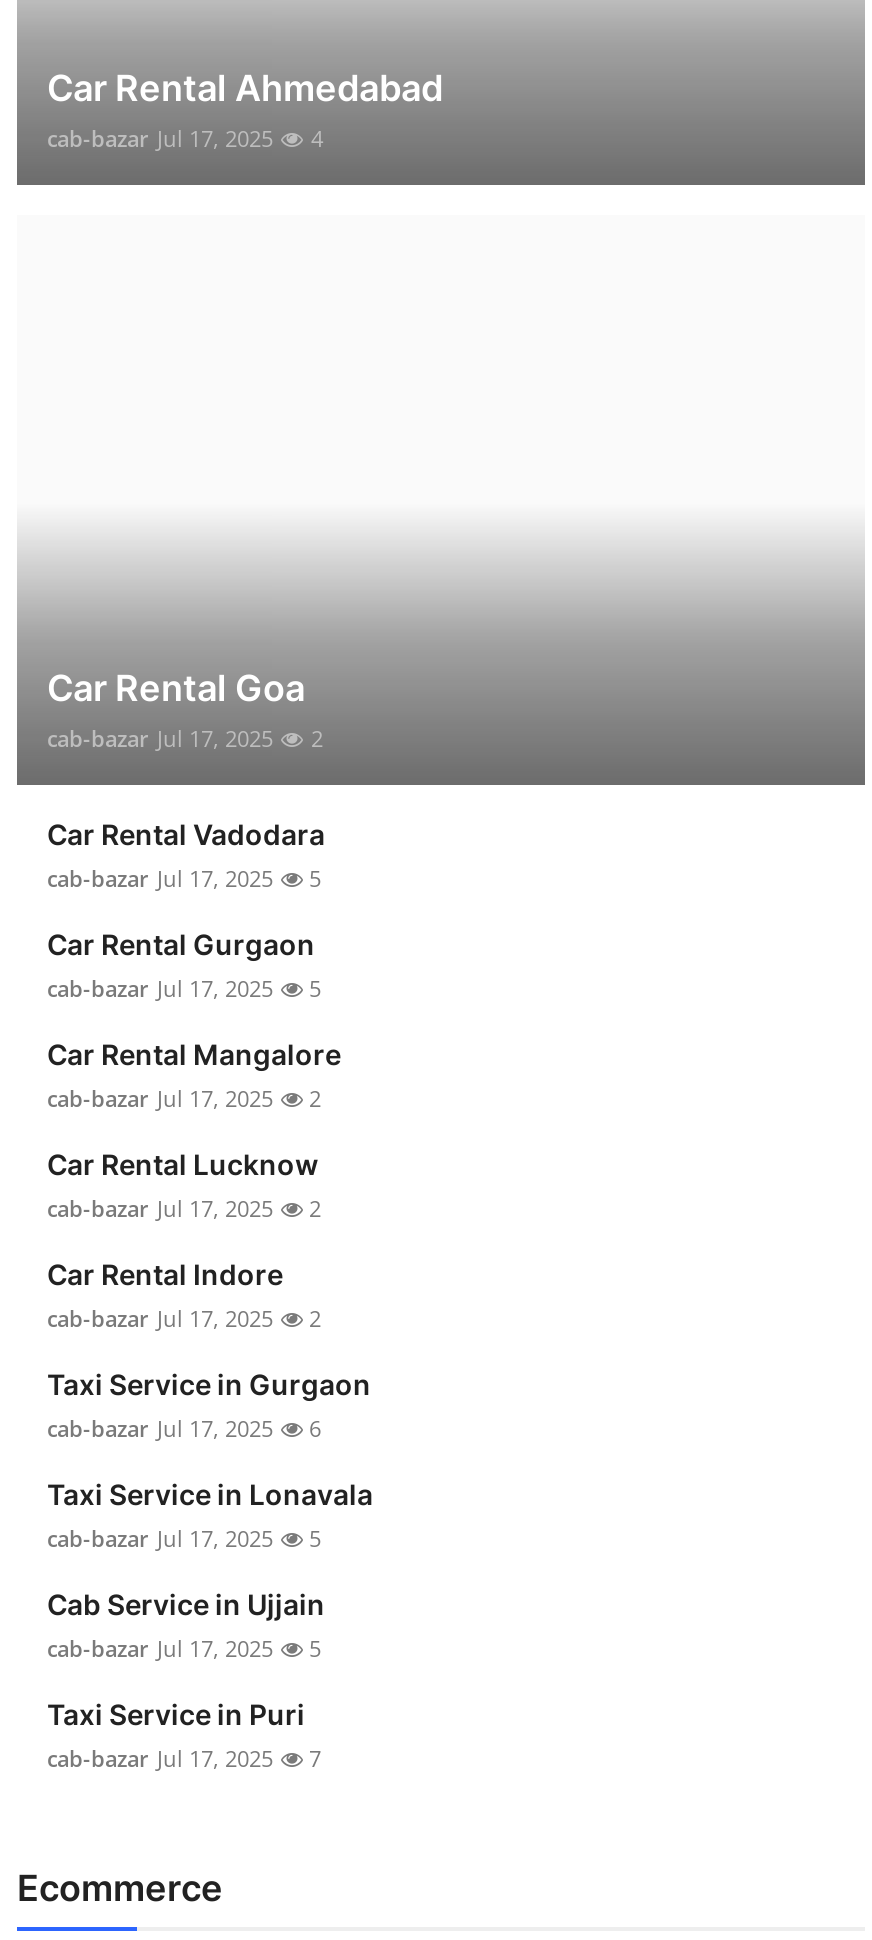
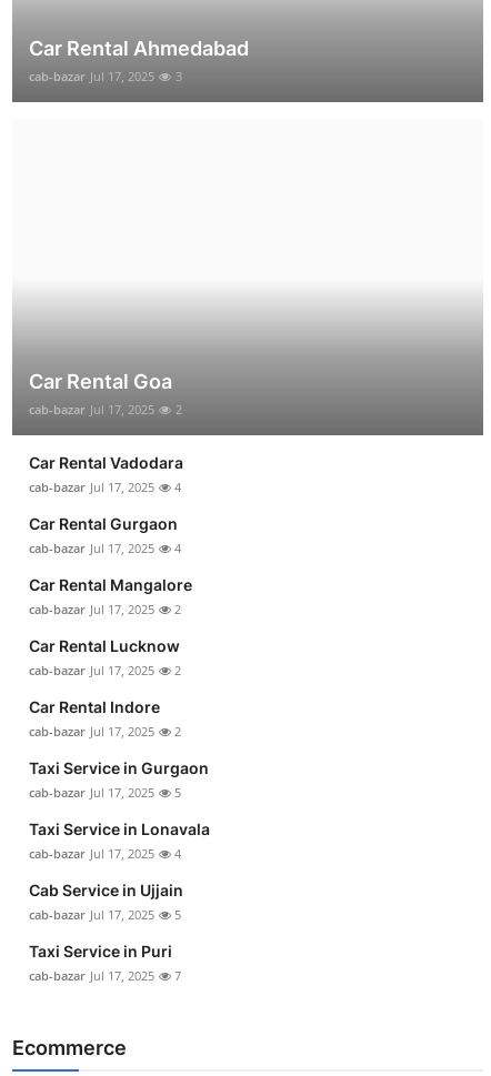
[47,124,323,154] cab-bazar Jul 17, 2025 4 -> [29,68,182,85] cab-bazar Jul 17, 2025 3
[47,864,321,894] cab-bazar Jul 17, 2025 5 -> [29,479,181,496] cab-bazar Jul 17, 2025 4
[47,974,321,1004] cab-bazar Jul 17, 2025 5 -> [29,540,181,557] cab-bazar Jul 17, 2025 4
[47,1414,321,1444] cab-bazar Jul 17, 2025 6 -> [29,784,181,801] cab-bazar Jul 17, 2025 5
[47,1524,321,1554] cab-bazar Jul 17, 2025 5 -> [29,845,181,862] cab-bazar Jul 17, 2025 4

